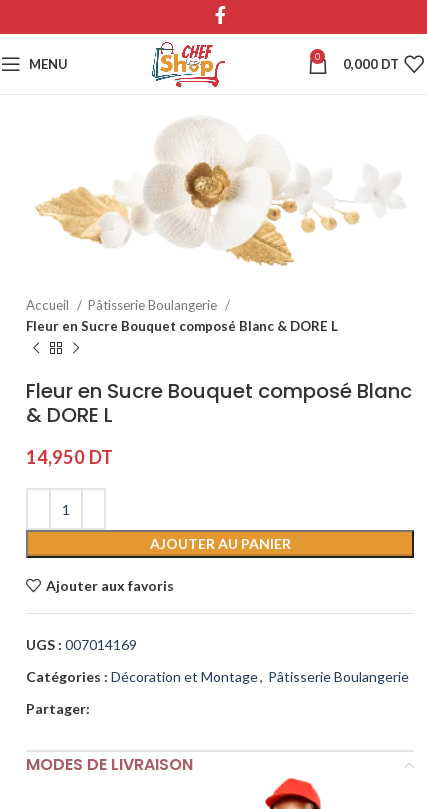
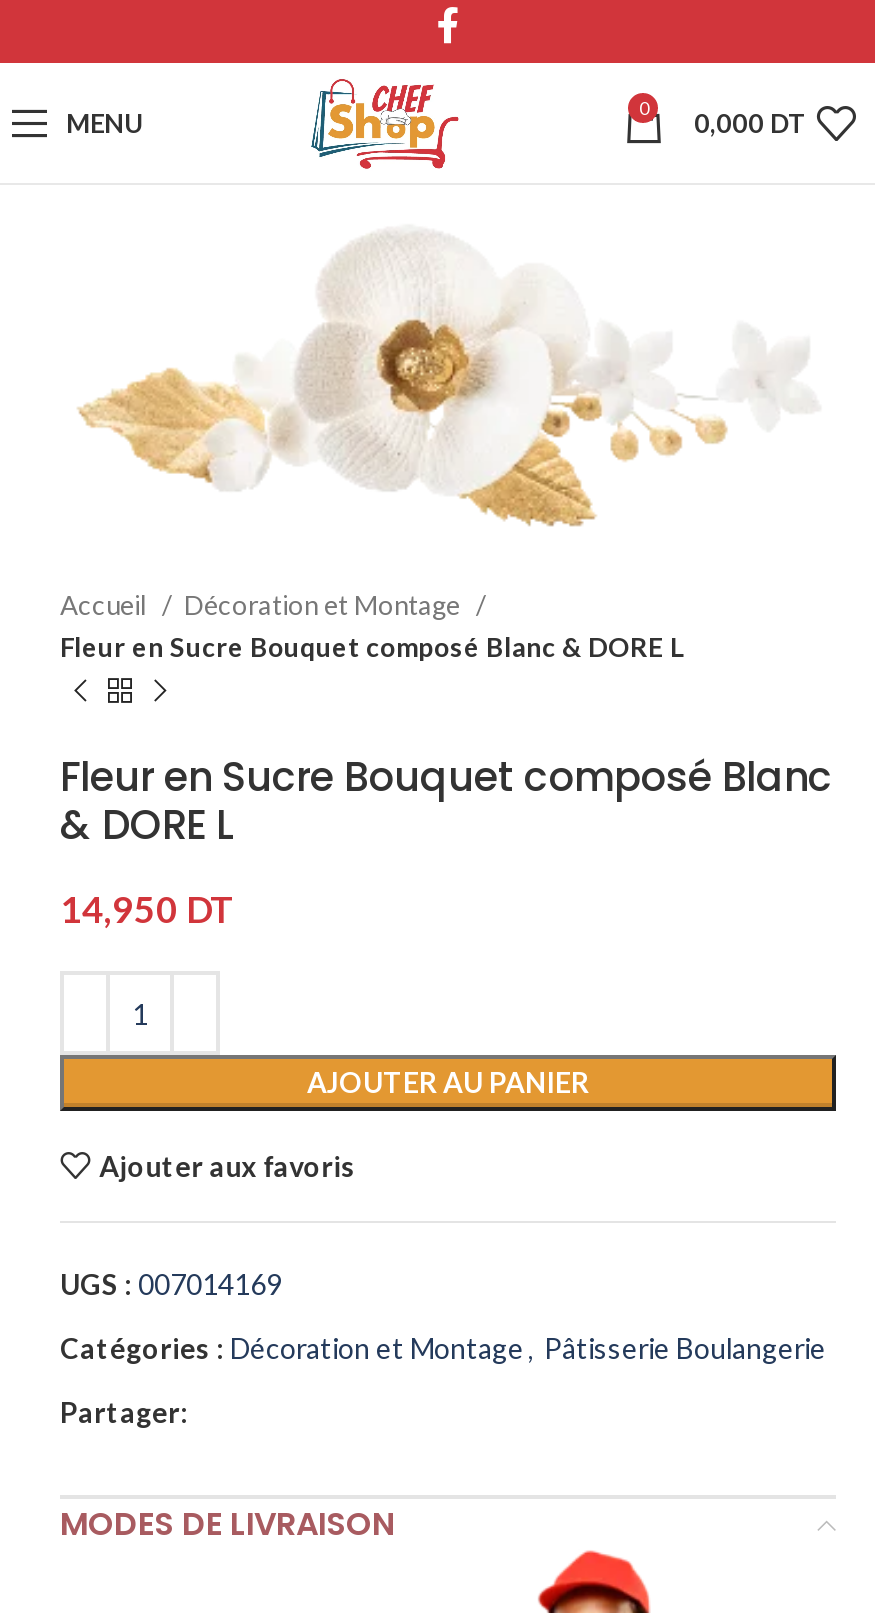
[88,297,220,313] Pâtisserie Boulangerie -> [184,590,466,622] Décoration et Montage

